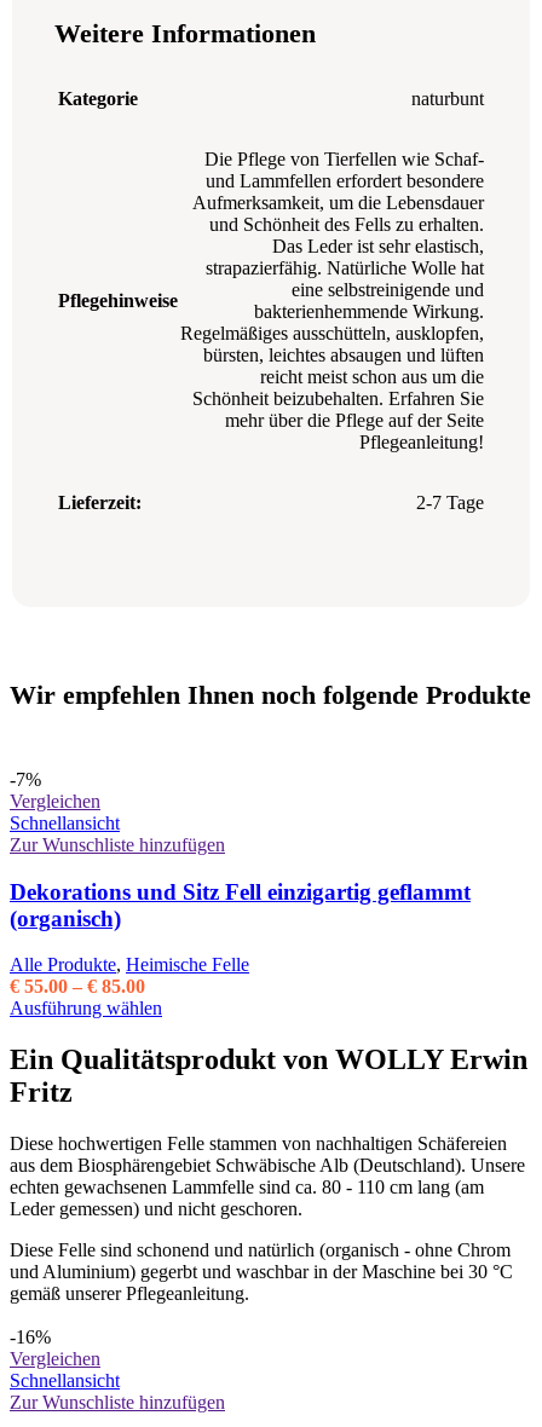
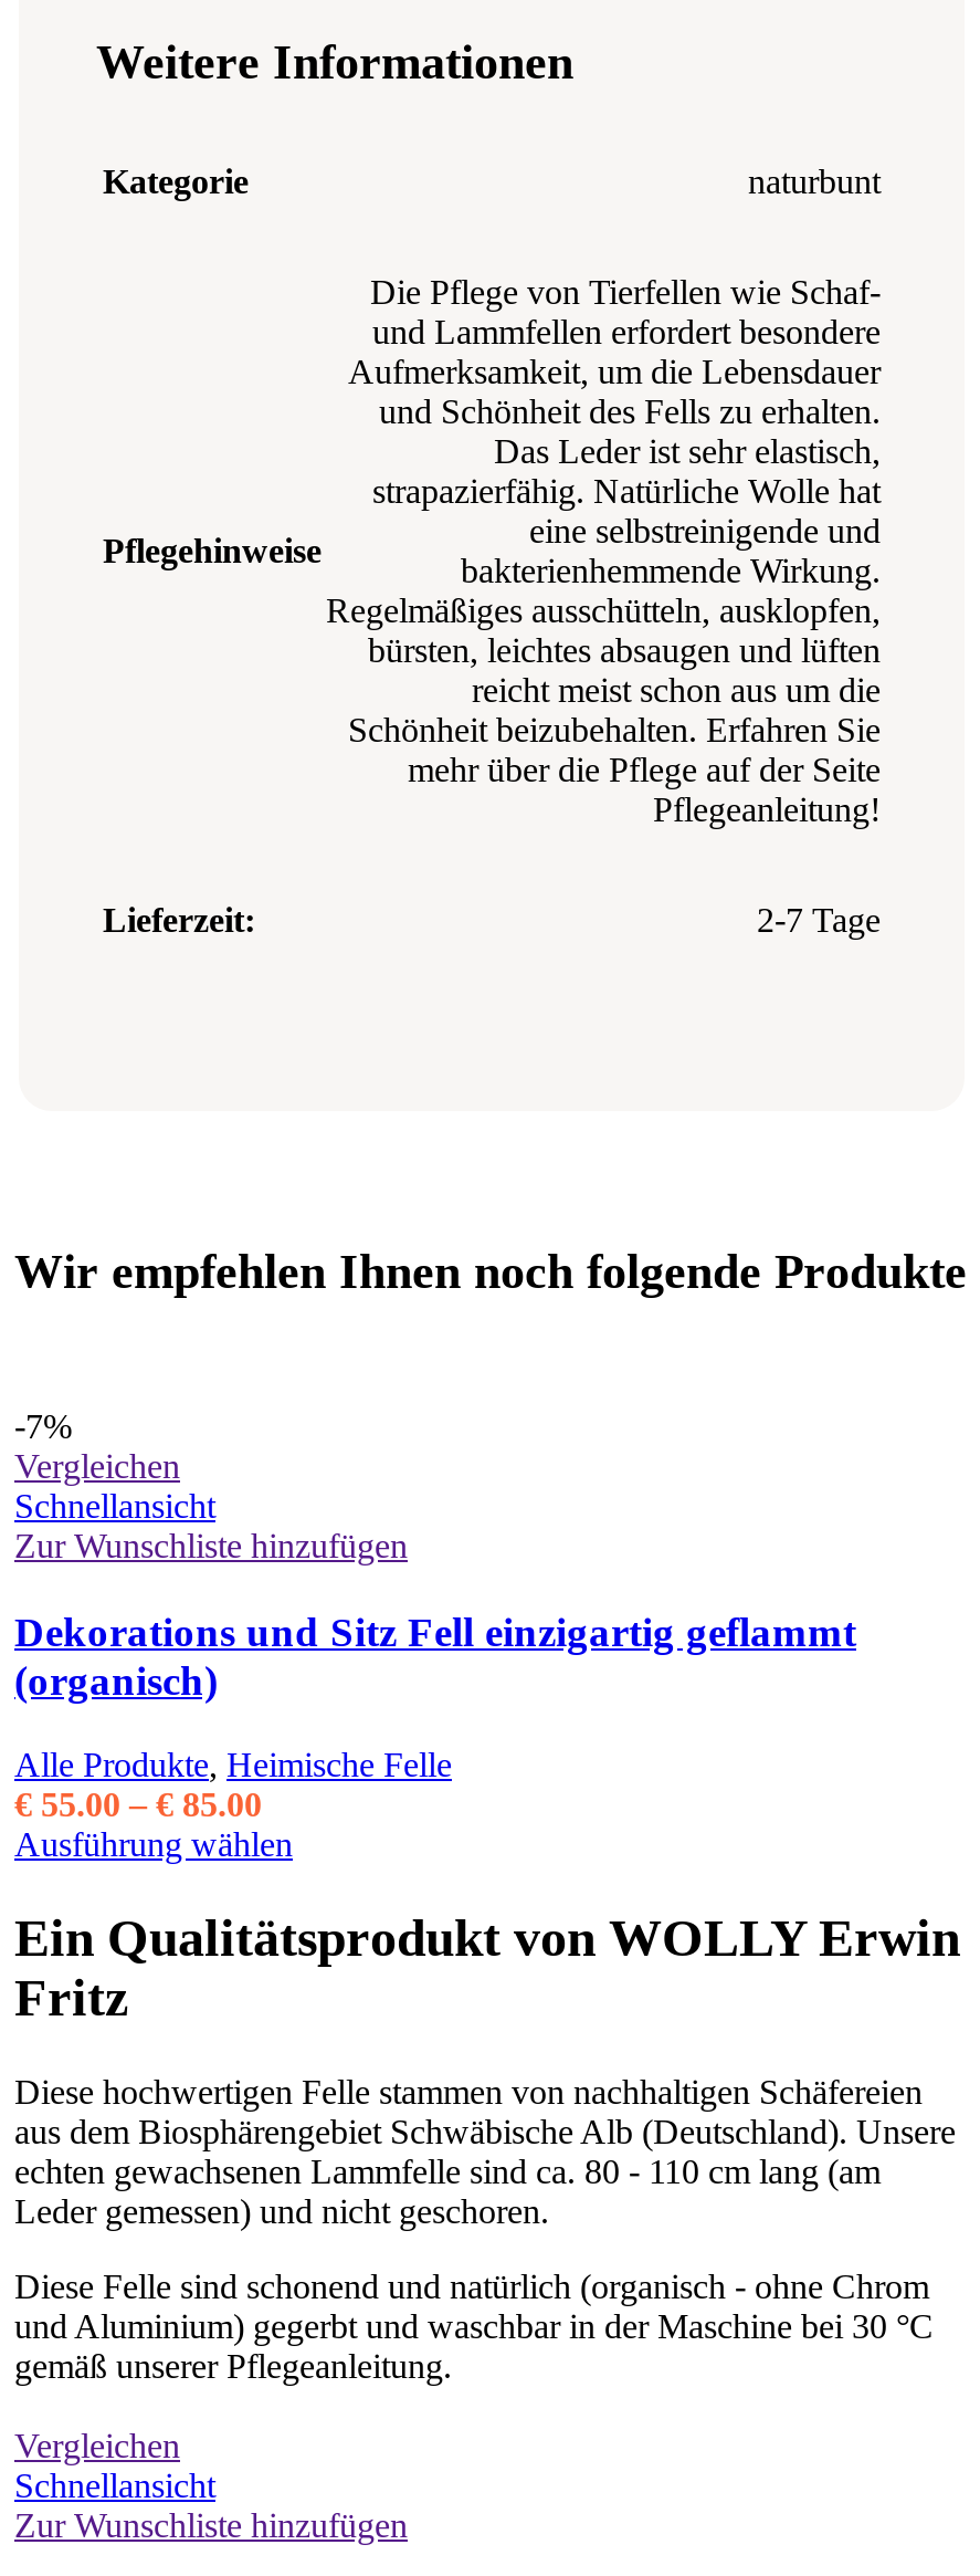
[10,1327,51,1347] -16% -> none

